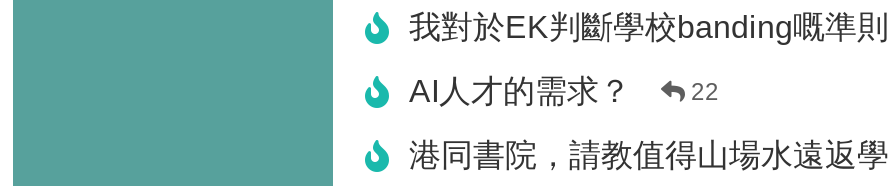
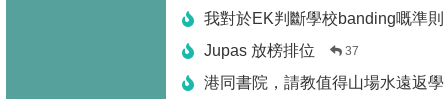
[409,74,719,108] AI人才的需求？ | 22 -> [204,42,359,59] Jupas 放榜排位 | 37

